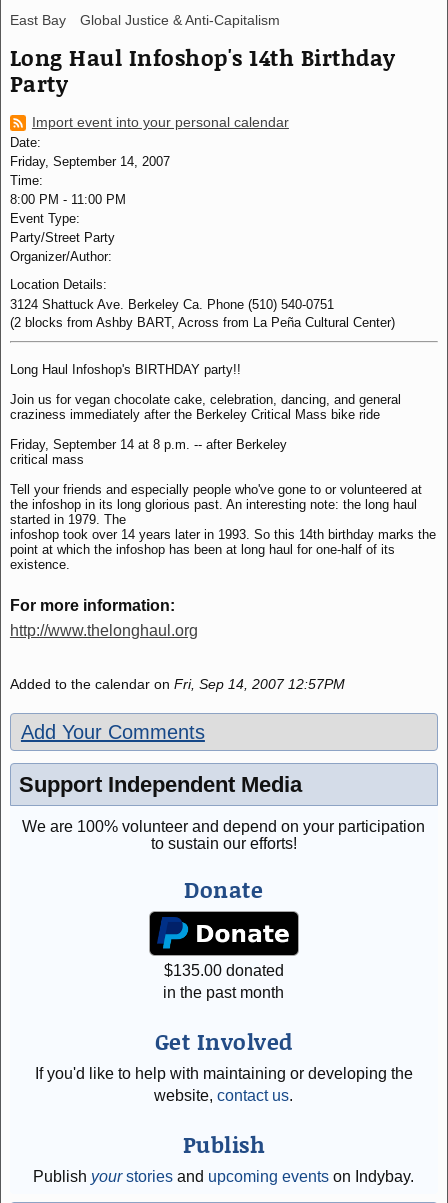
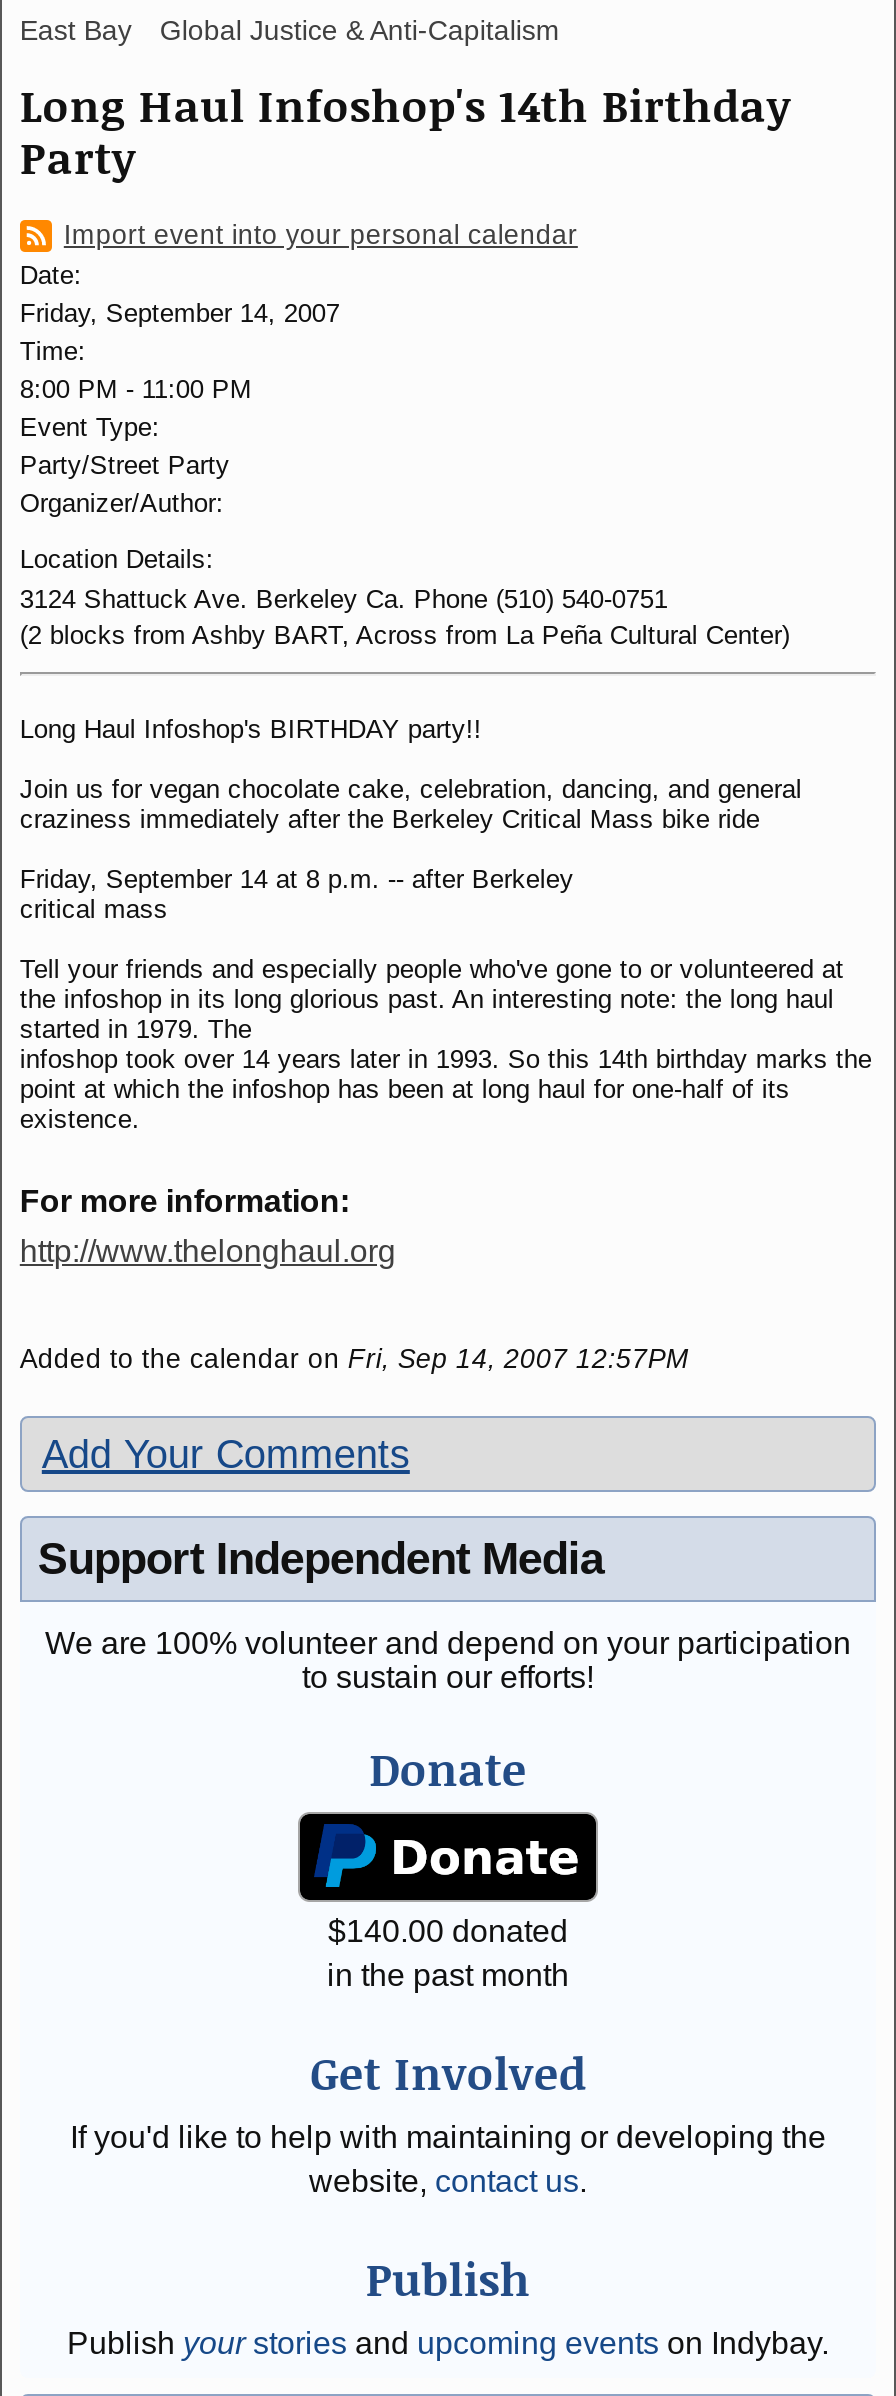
[164,962,284,979] $135.00 donated -> [328,1913,568,1947] $140.00 donated

